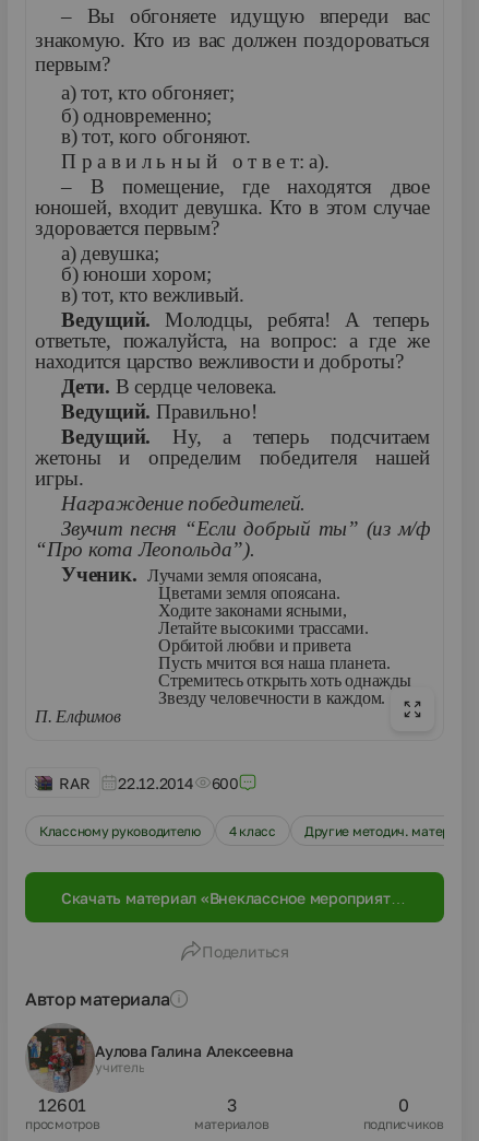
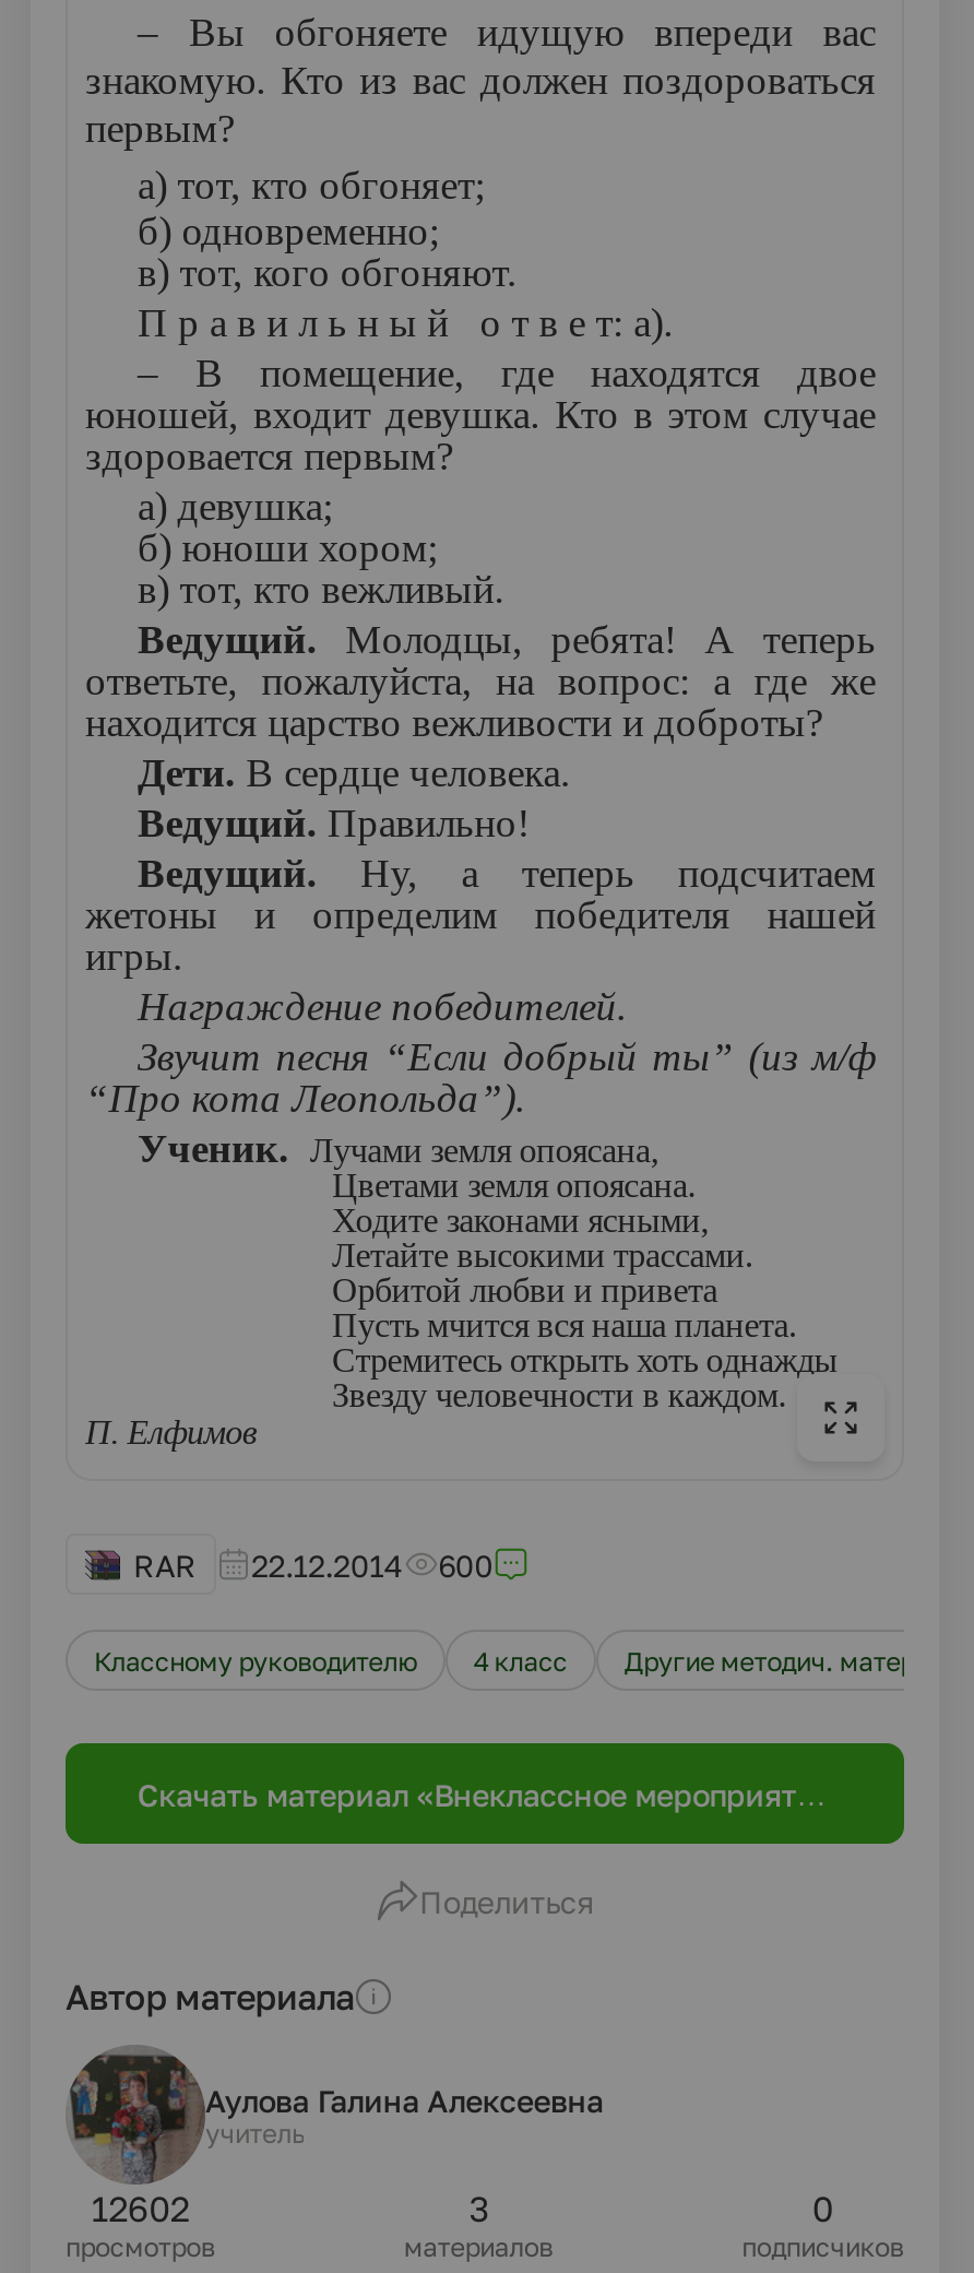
[39,1094,86,1116] 12601 -> [92,2187,189,2230] 12602

